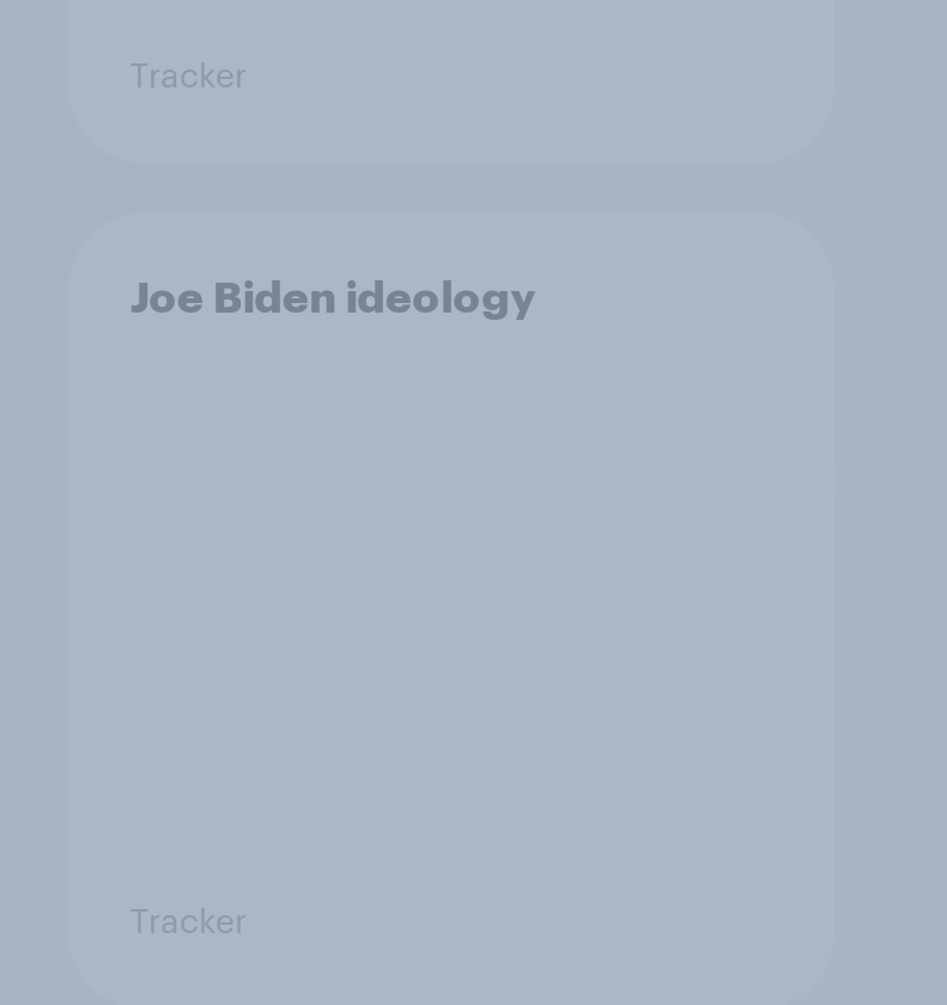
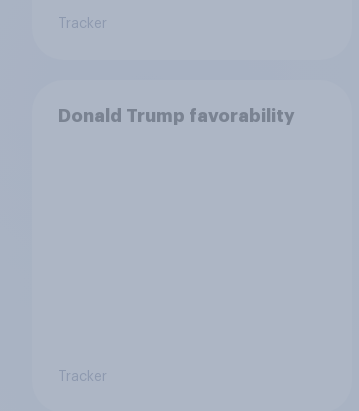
[130,277,537,320] Joe Biden ideology -> [58,107,295,125] Donald Trump favorability

